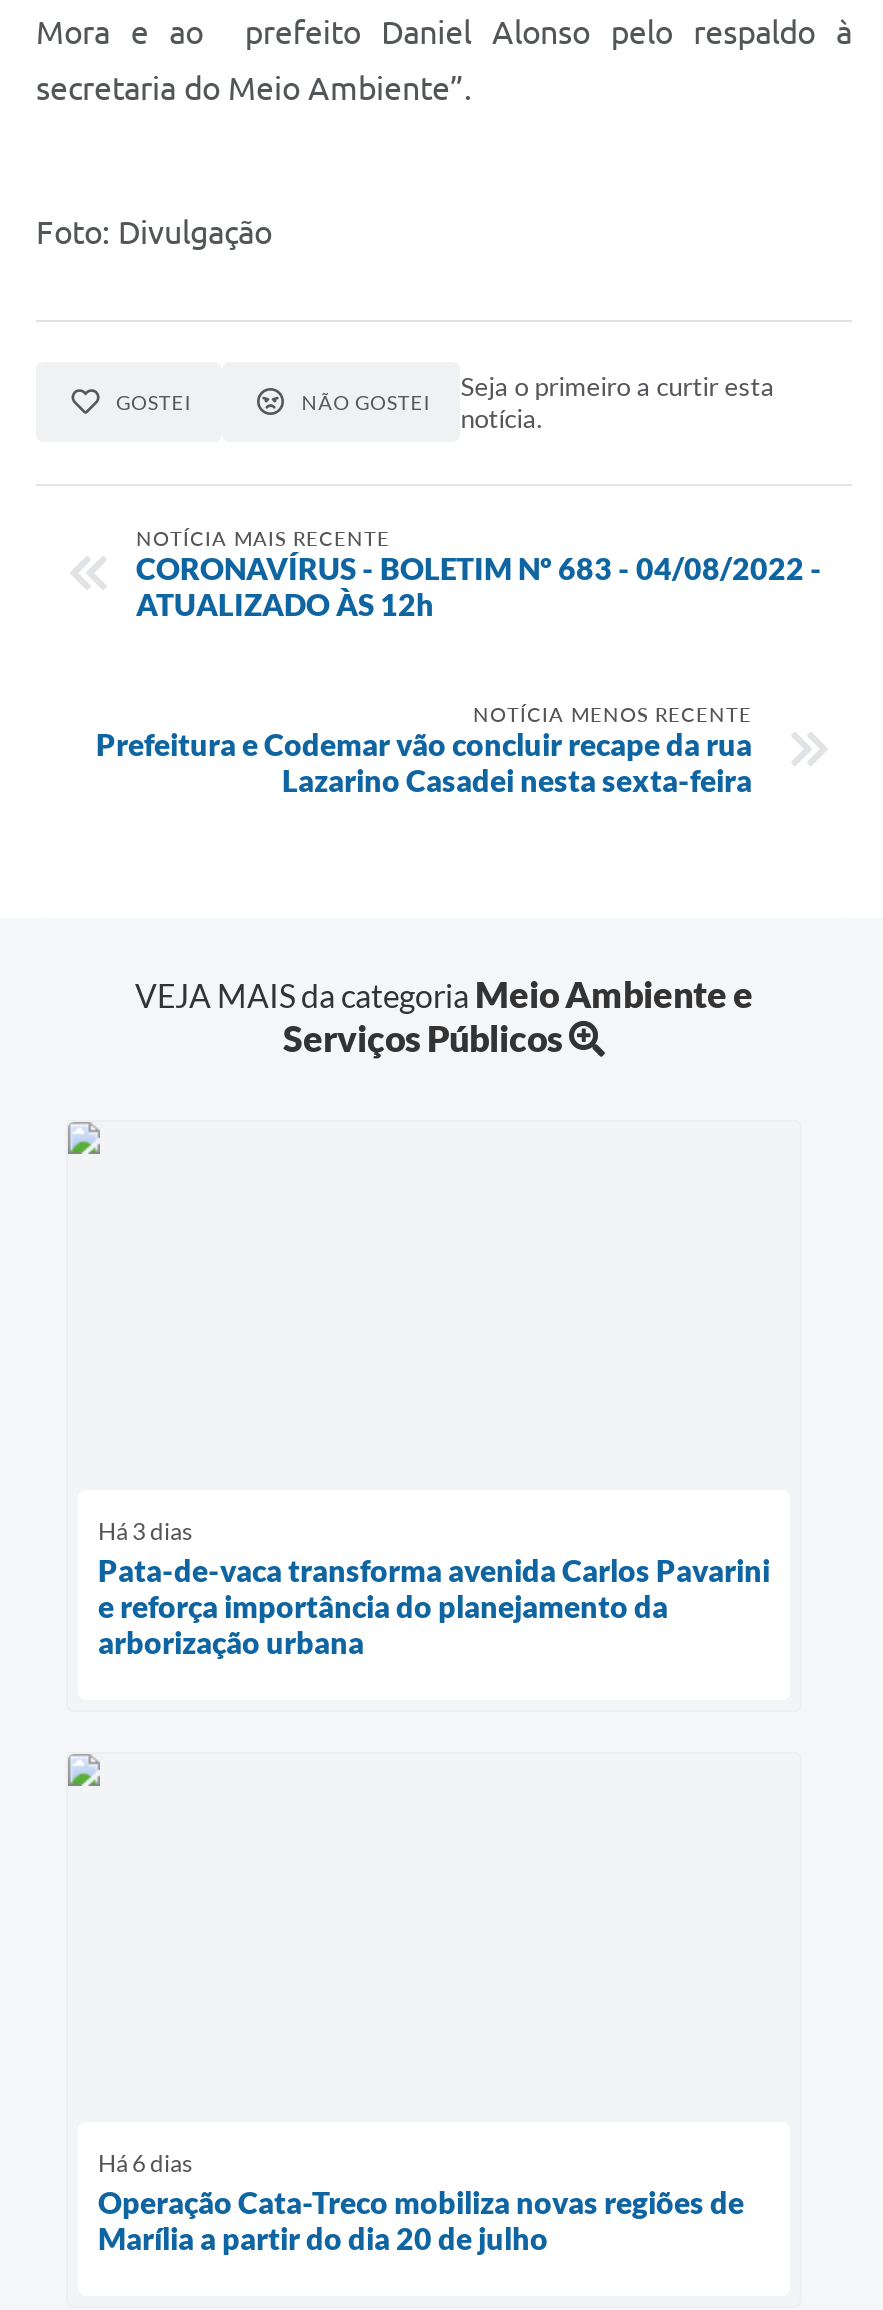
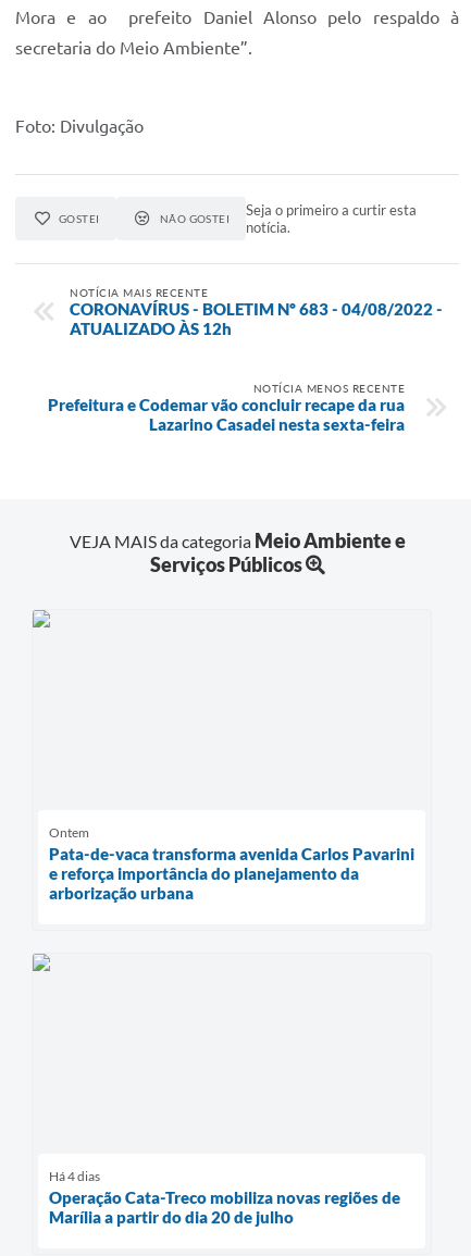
[98,1516,192,1546] Há 3 dias -> [49,824,89,841] Ontem
[98,2149,192,2179] Há 6 dias -> [49,1168,100,1185] Há 4 dias

